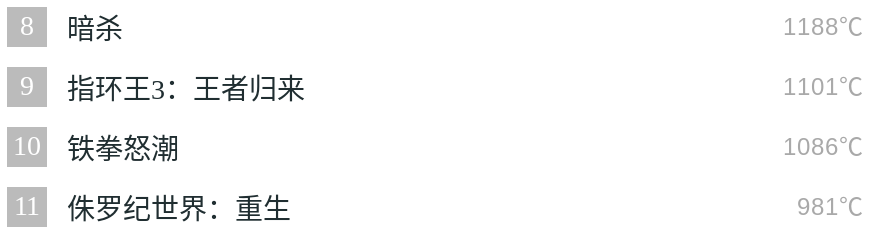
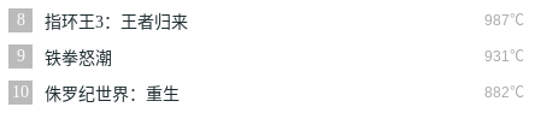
[20,13,863,101] 1188℃ | 暗杀 | 9 | 1101℃ -> [484,12,524,29] 987℃
[13,131,179,165] 10 铁拳怒潮 -> [16,47,112,68] 9 铁拳怒潮
[783,133,863,161] 1086℃ -> [484,48,524,65] 931℃
[14,191,291,225] 11 侏罗纪世界：重生 -> [12,83,180,104] 10 侏罗纪世界：重生
[797,193,863,221] 981℃ -> [484,84,524,101] 882℃

